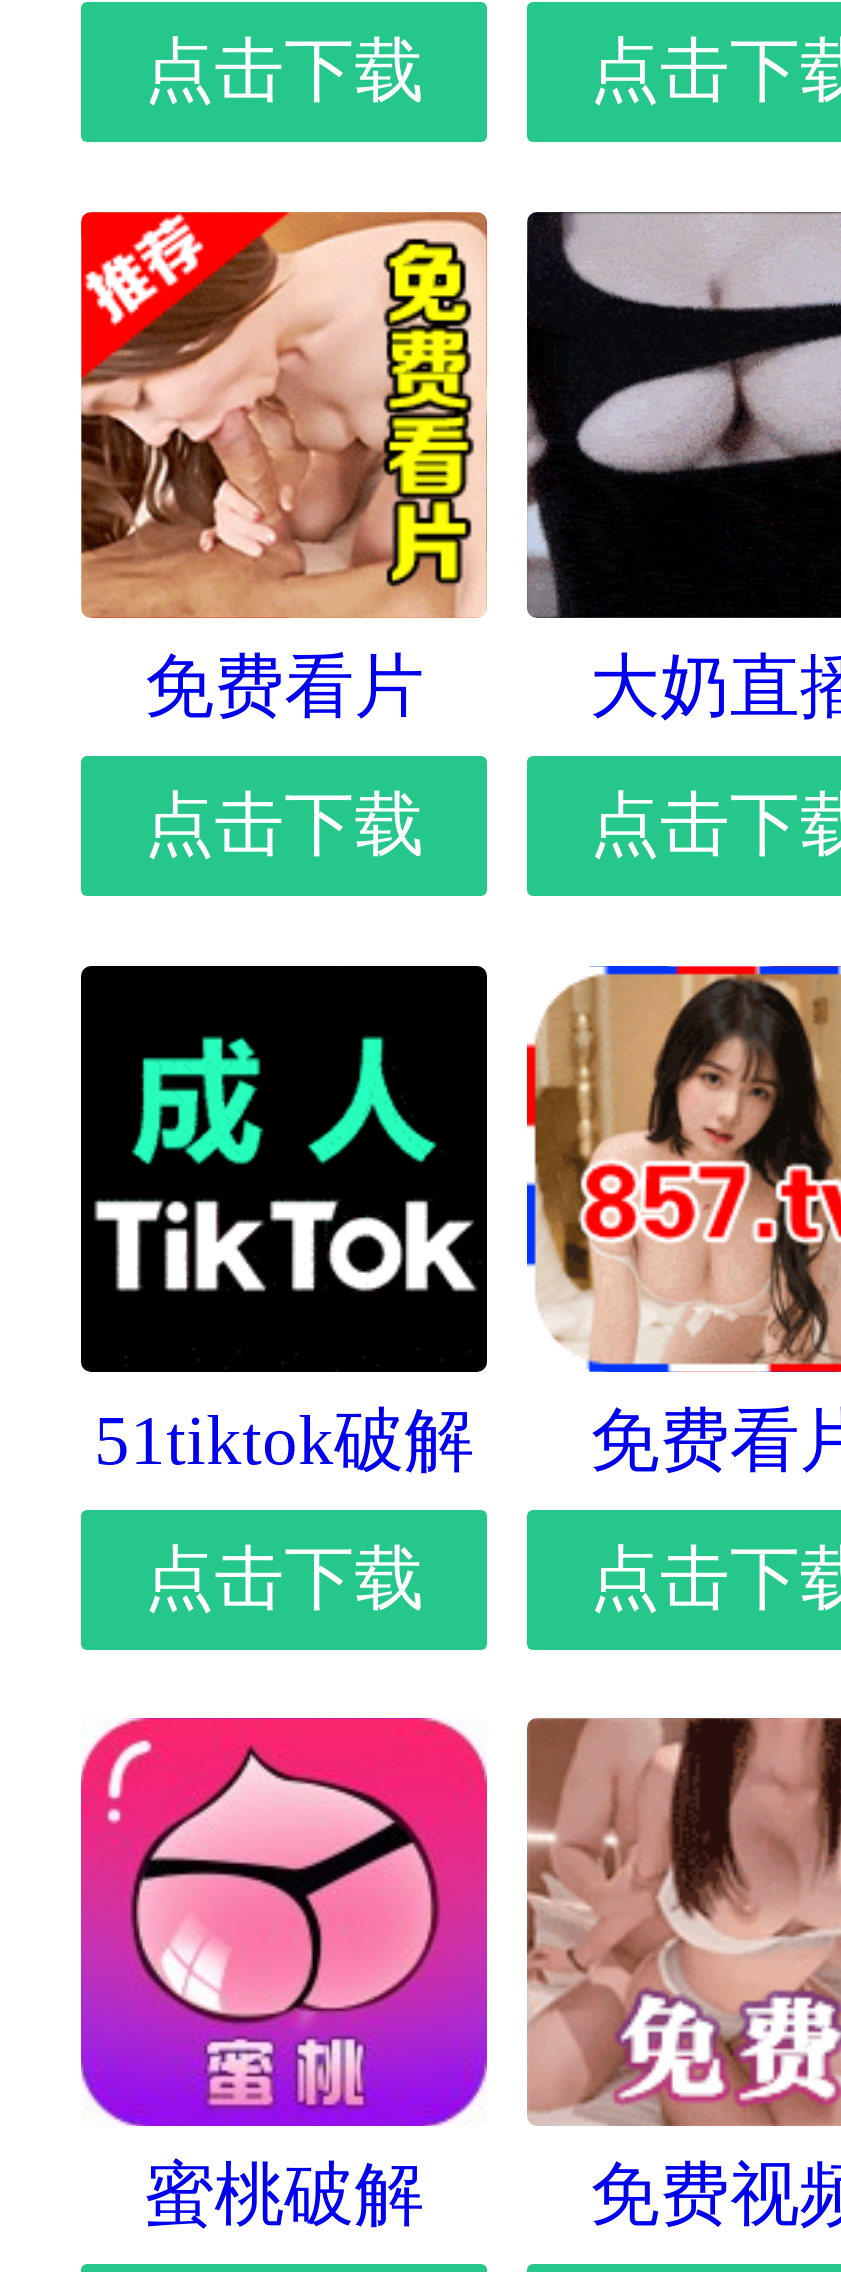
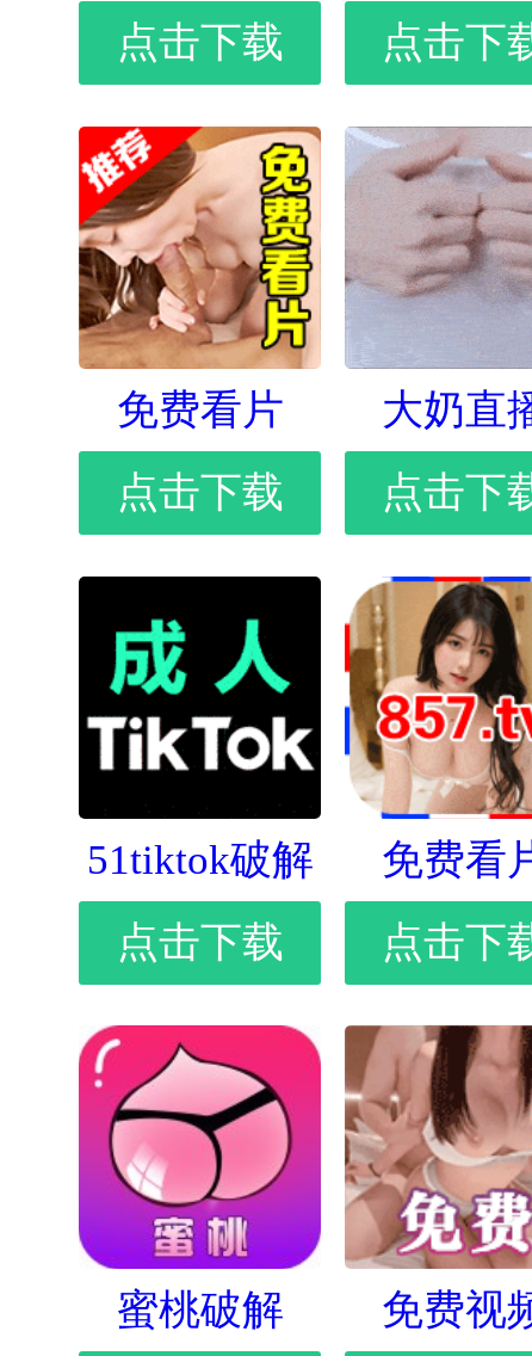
[525,210,835,618] [image] -> [345,127,528,368] [image]

